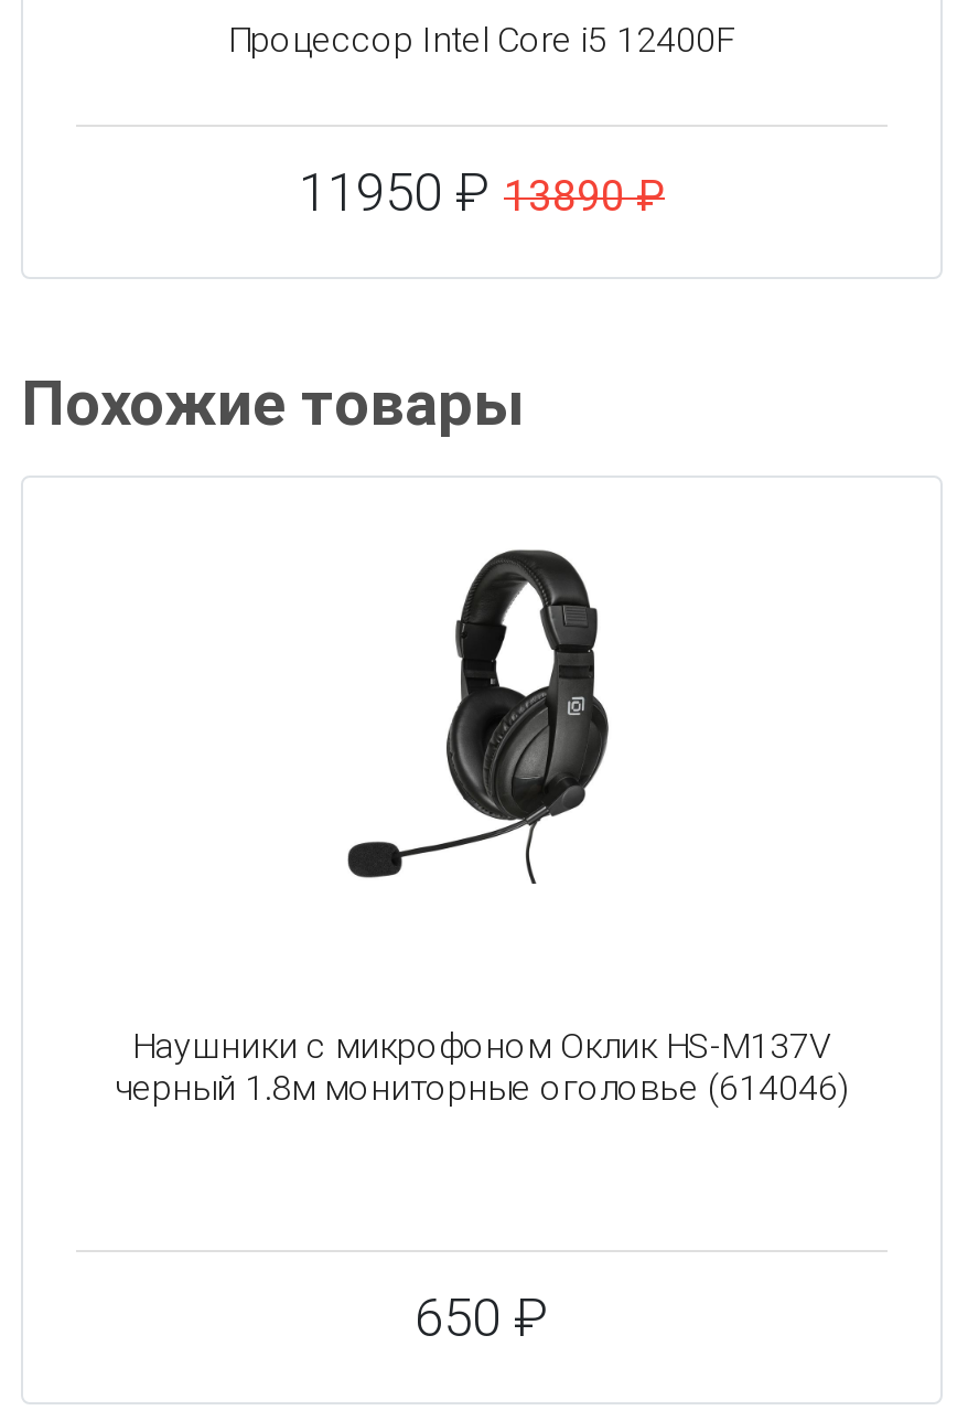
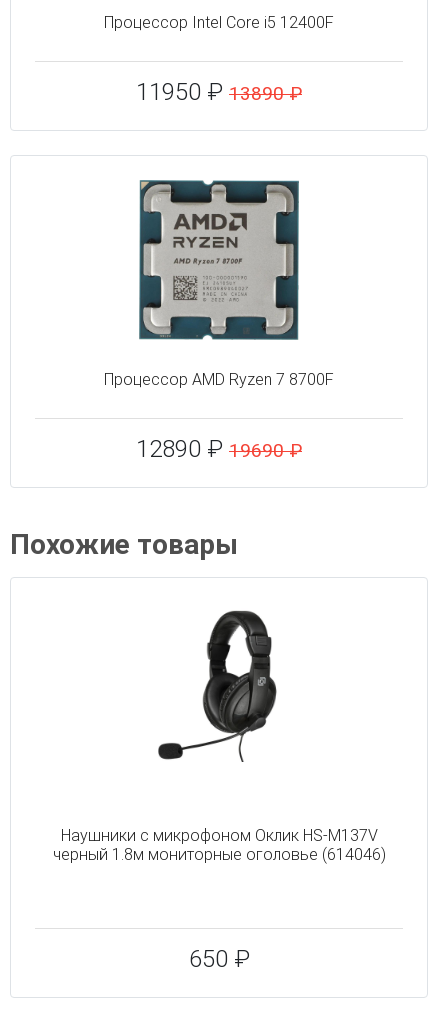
none -> [104,179,334,463] [image] | Процессор AMD Ryzen 7 8700F | 12890 ₽ 19690 ₽

